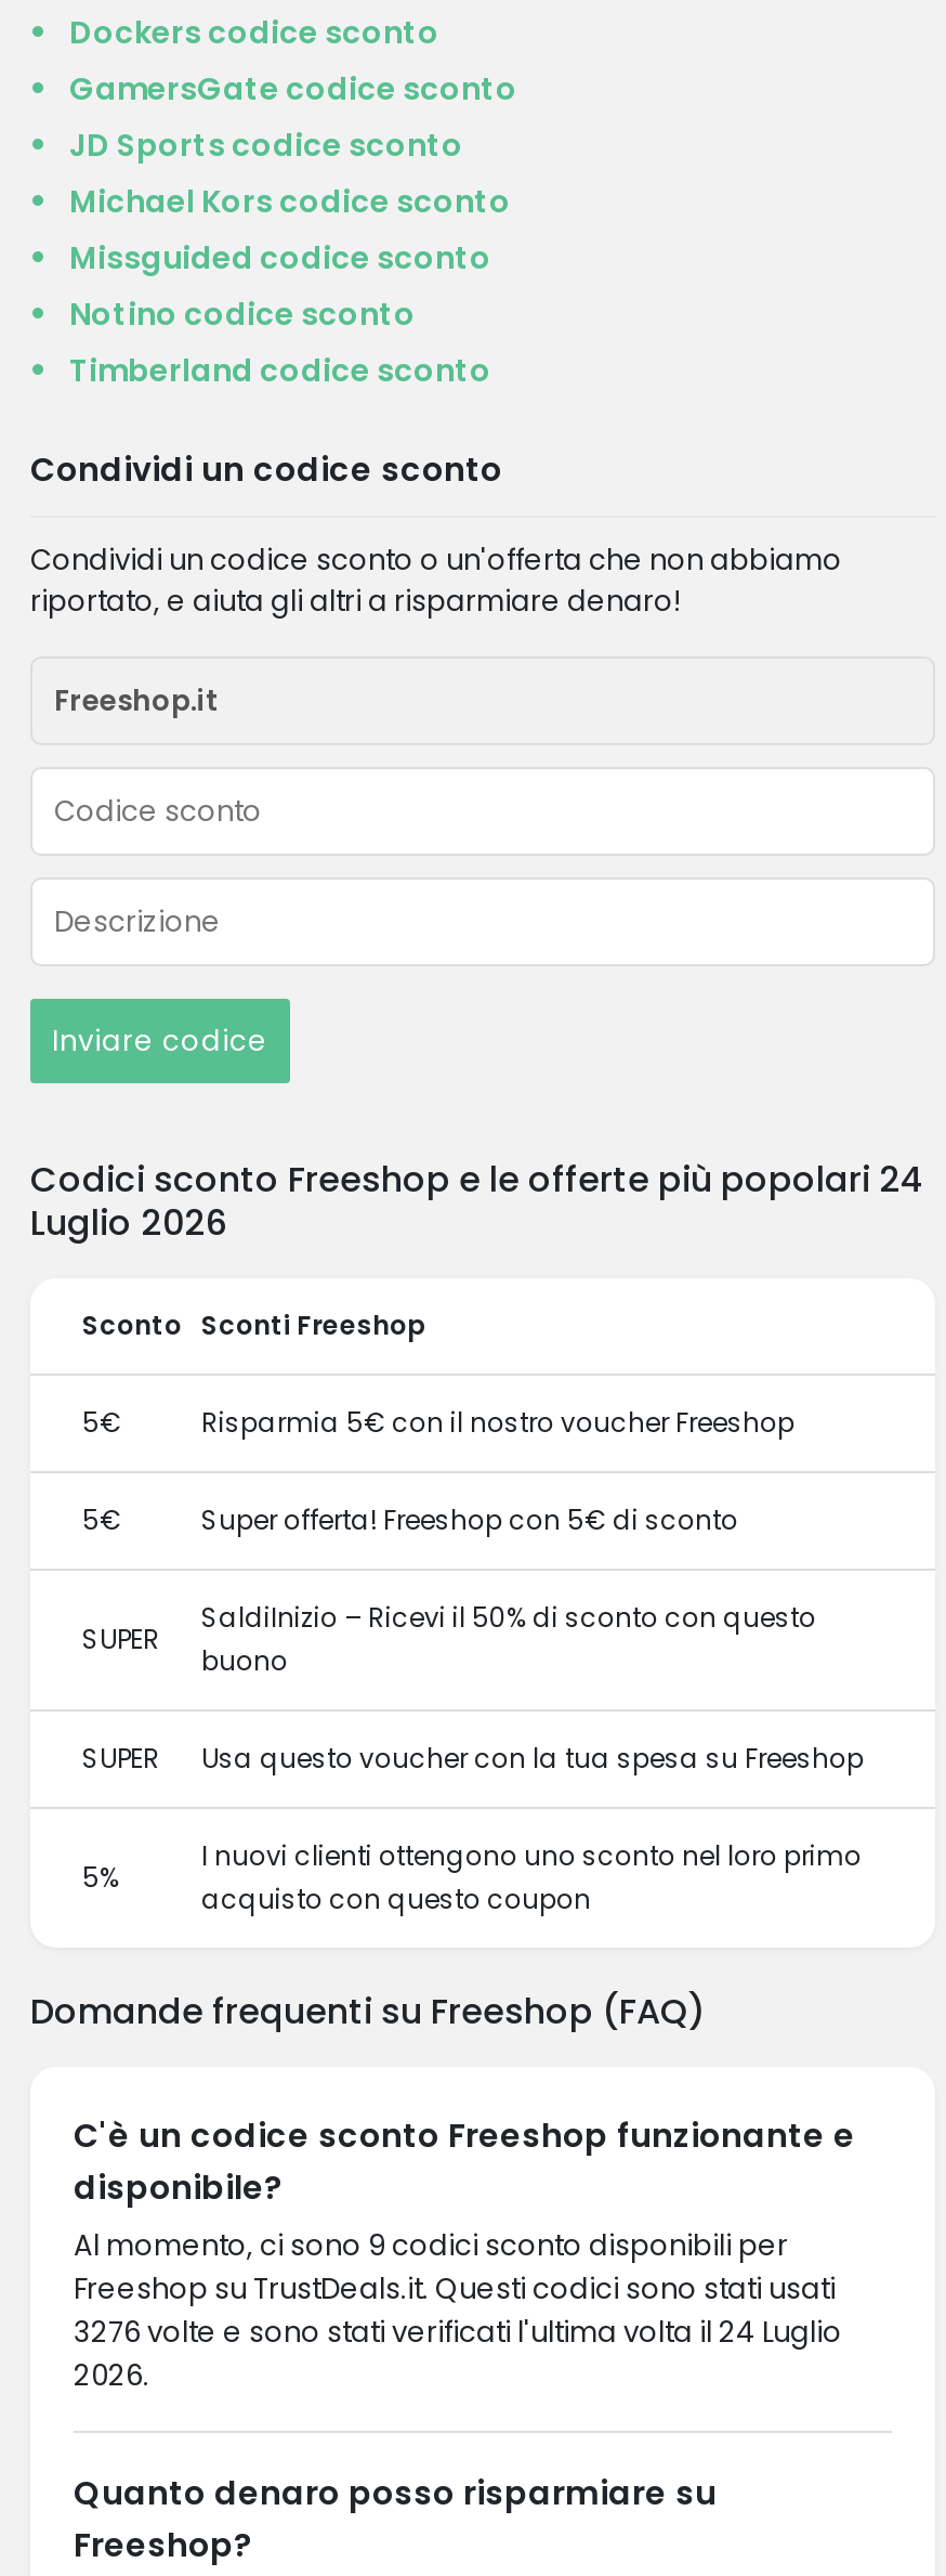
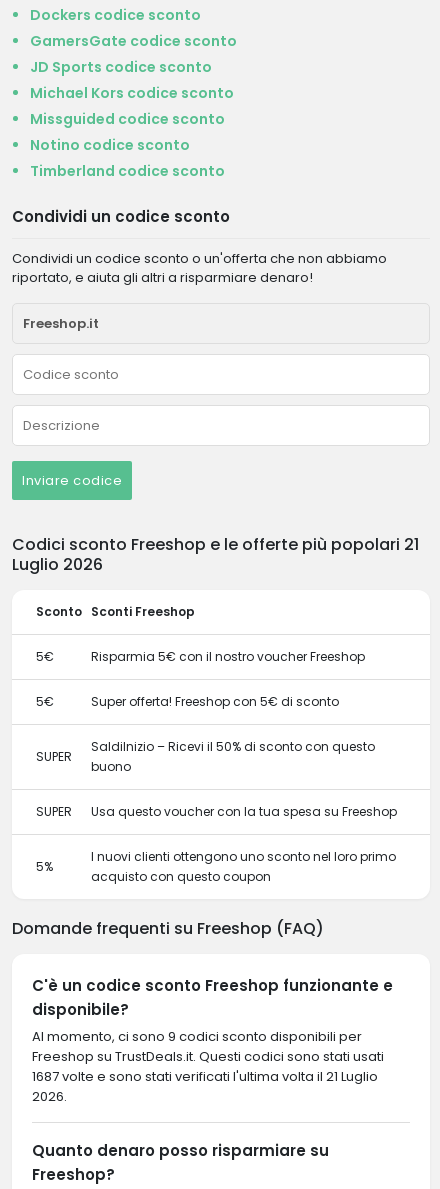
[30,1155,924,1205] Codici sconto Freeshop e le offerte più popolari 24 -> [12,533,419,556] Codici sconto Freeshop e le offerte più popolari 21
[74,2312,842,2353] 3276 volte e sono stati verificati l'ultima volta il 24 Luglio -> [32,1067,378,1086] 1687 volte e sono stati verificati l'ultima volta il 21 Luglio

